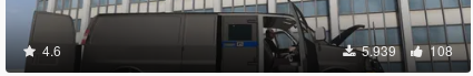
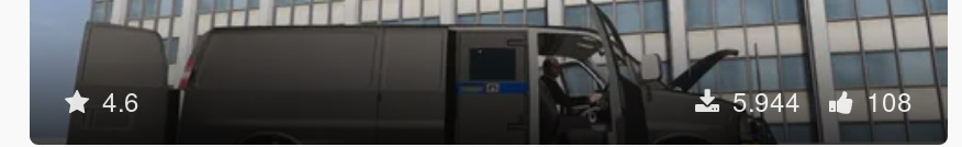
[358,41,453,60] 5.939 108 -> [726,82,913,119] 5.944 108

